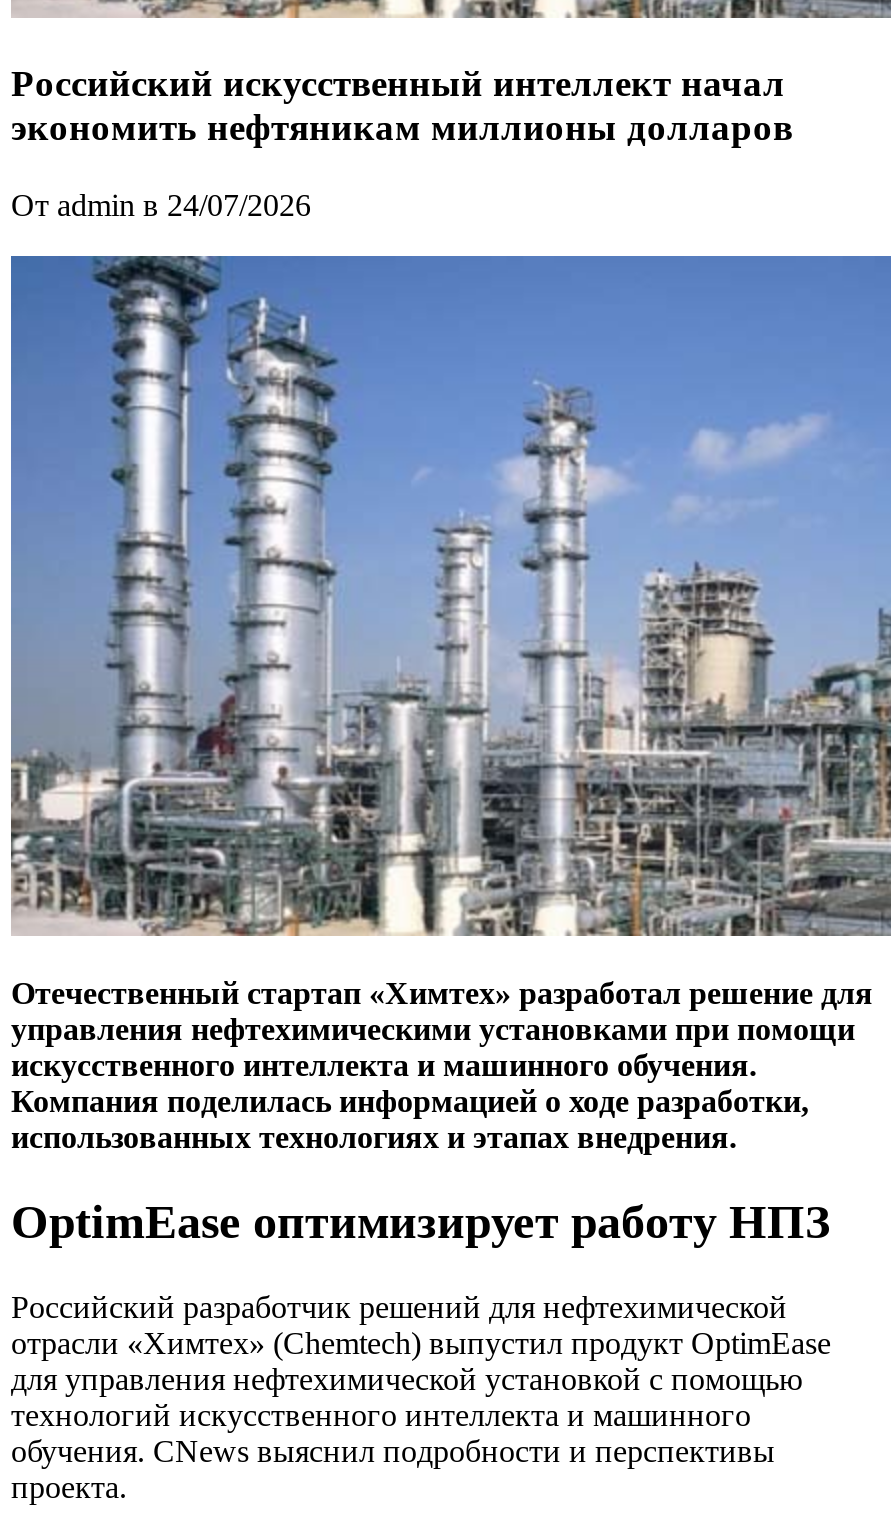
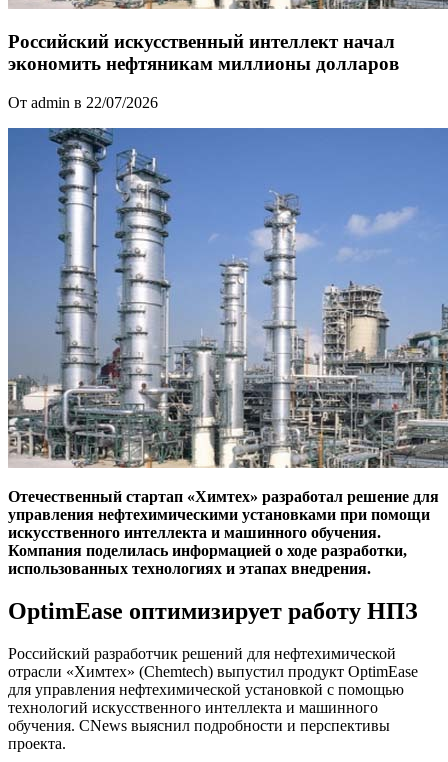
[11,188,311,222] От admin в 24/07/2026 -> [8,94,158,111] От admin в 22/07/2026

